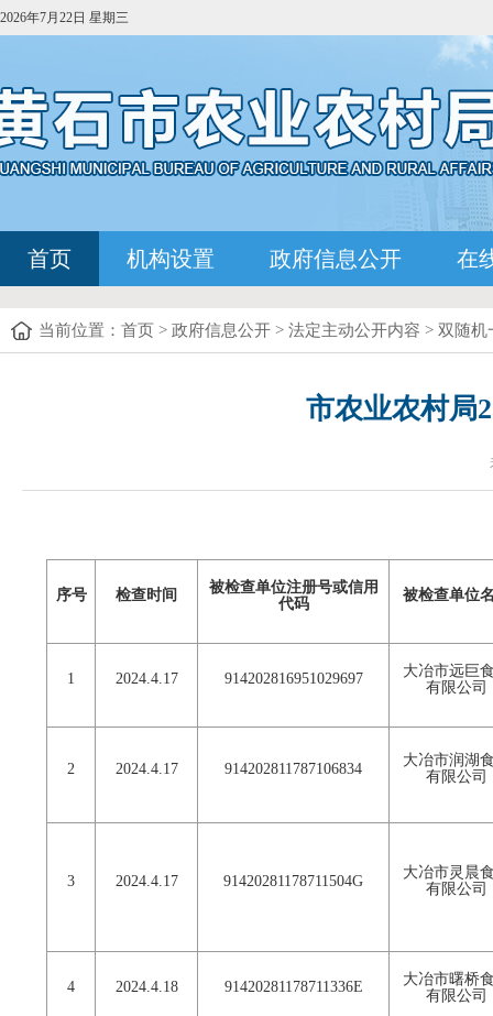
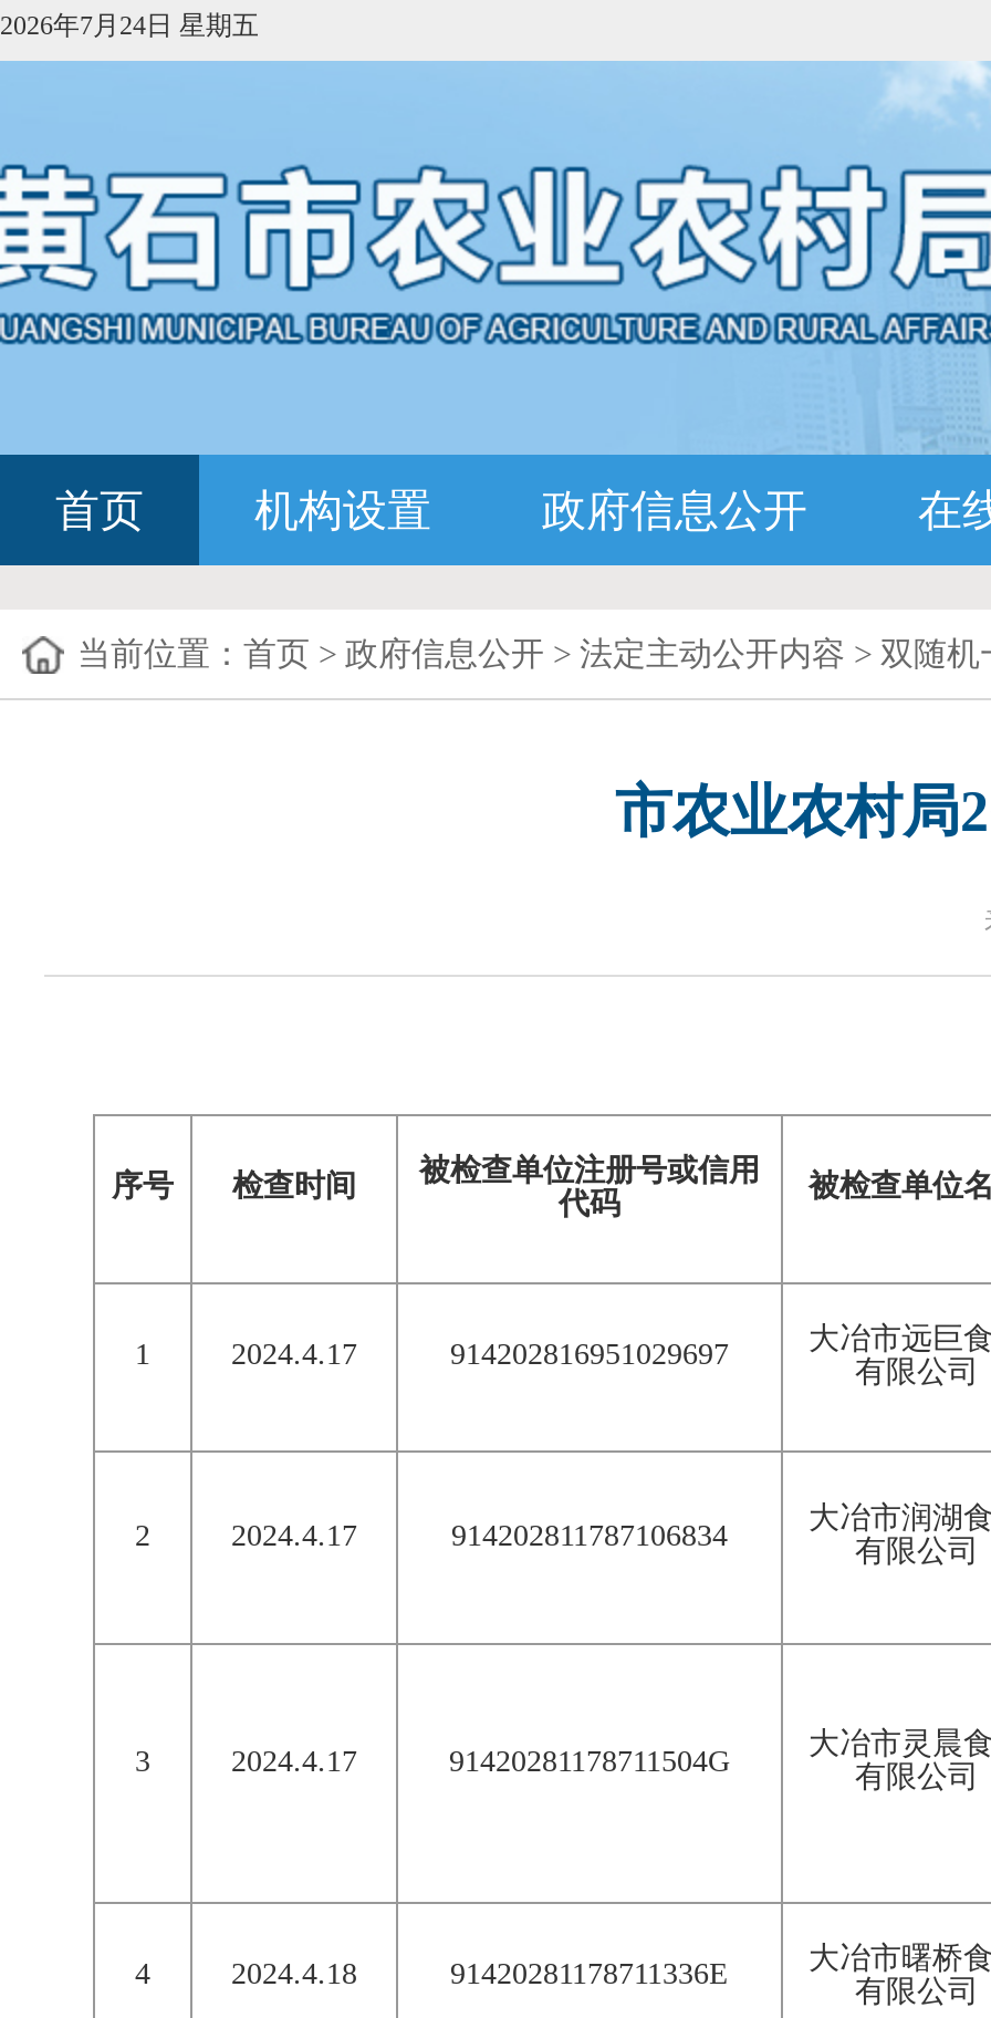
[0,10,129,25] 2026年7月22日 星期三 -> [0,10,259,41] 2026年7月24日 星期五

